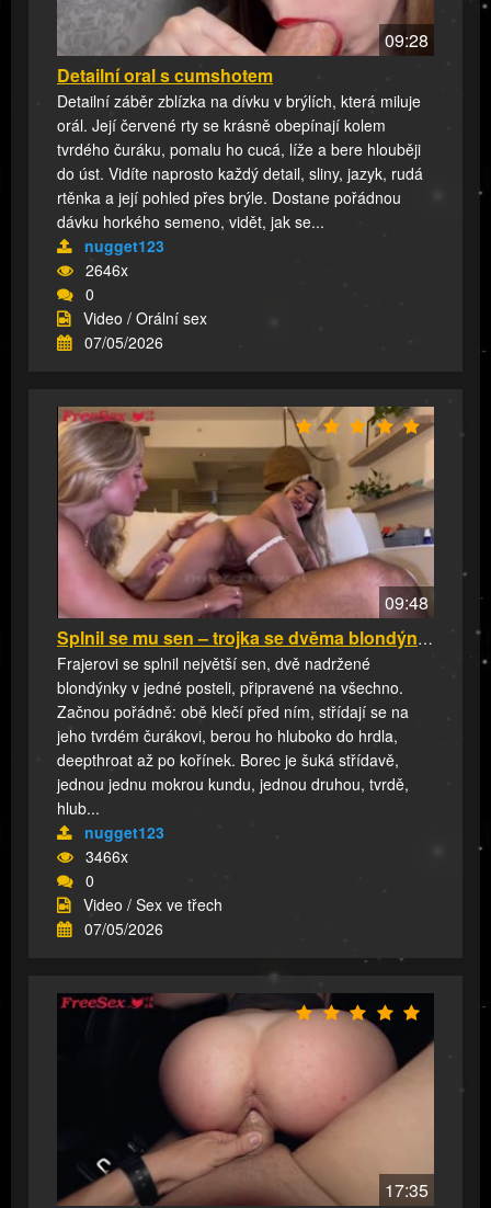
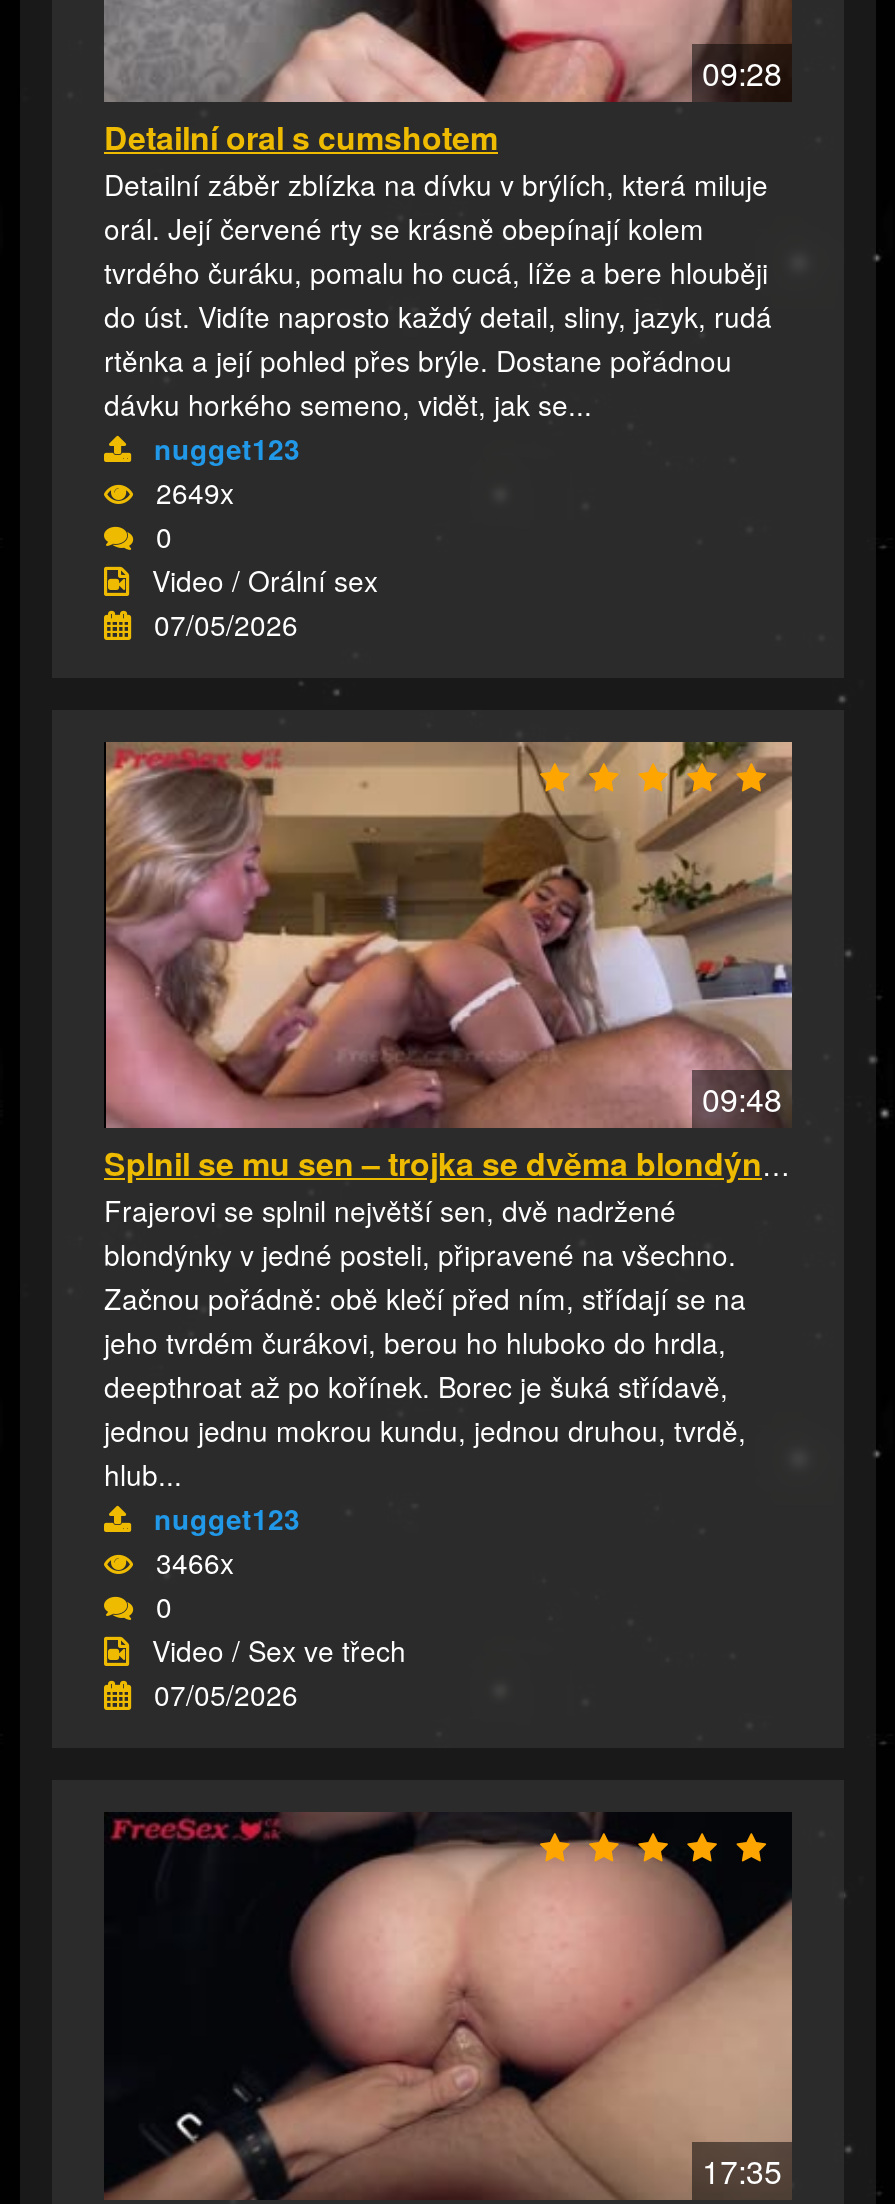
[85,258,128,280] 2646x -> [156,471,234,511] 2649x

